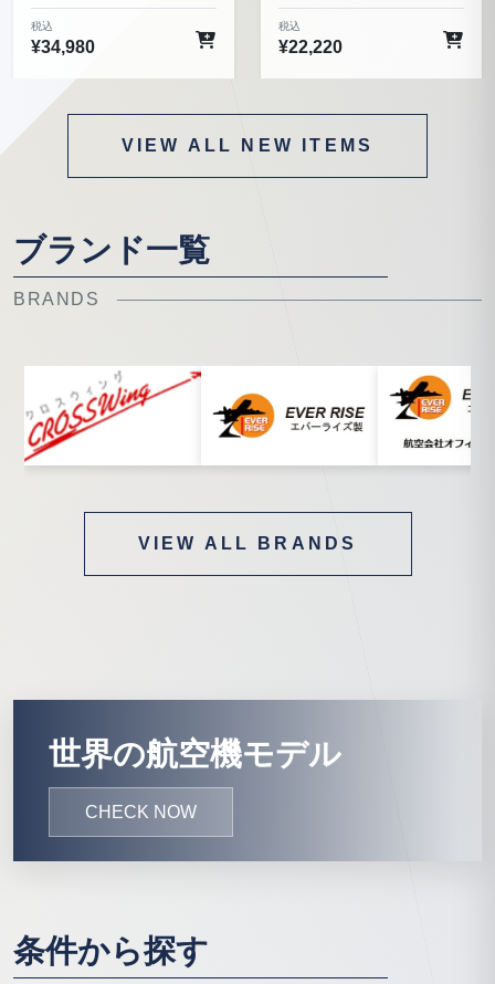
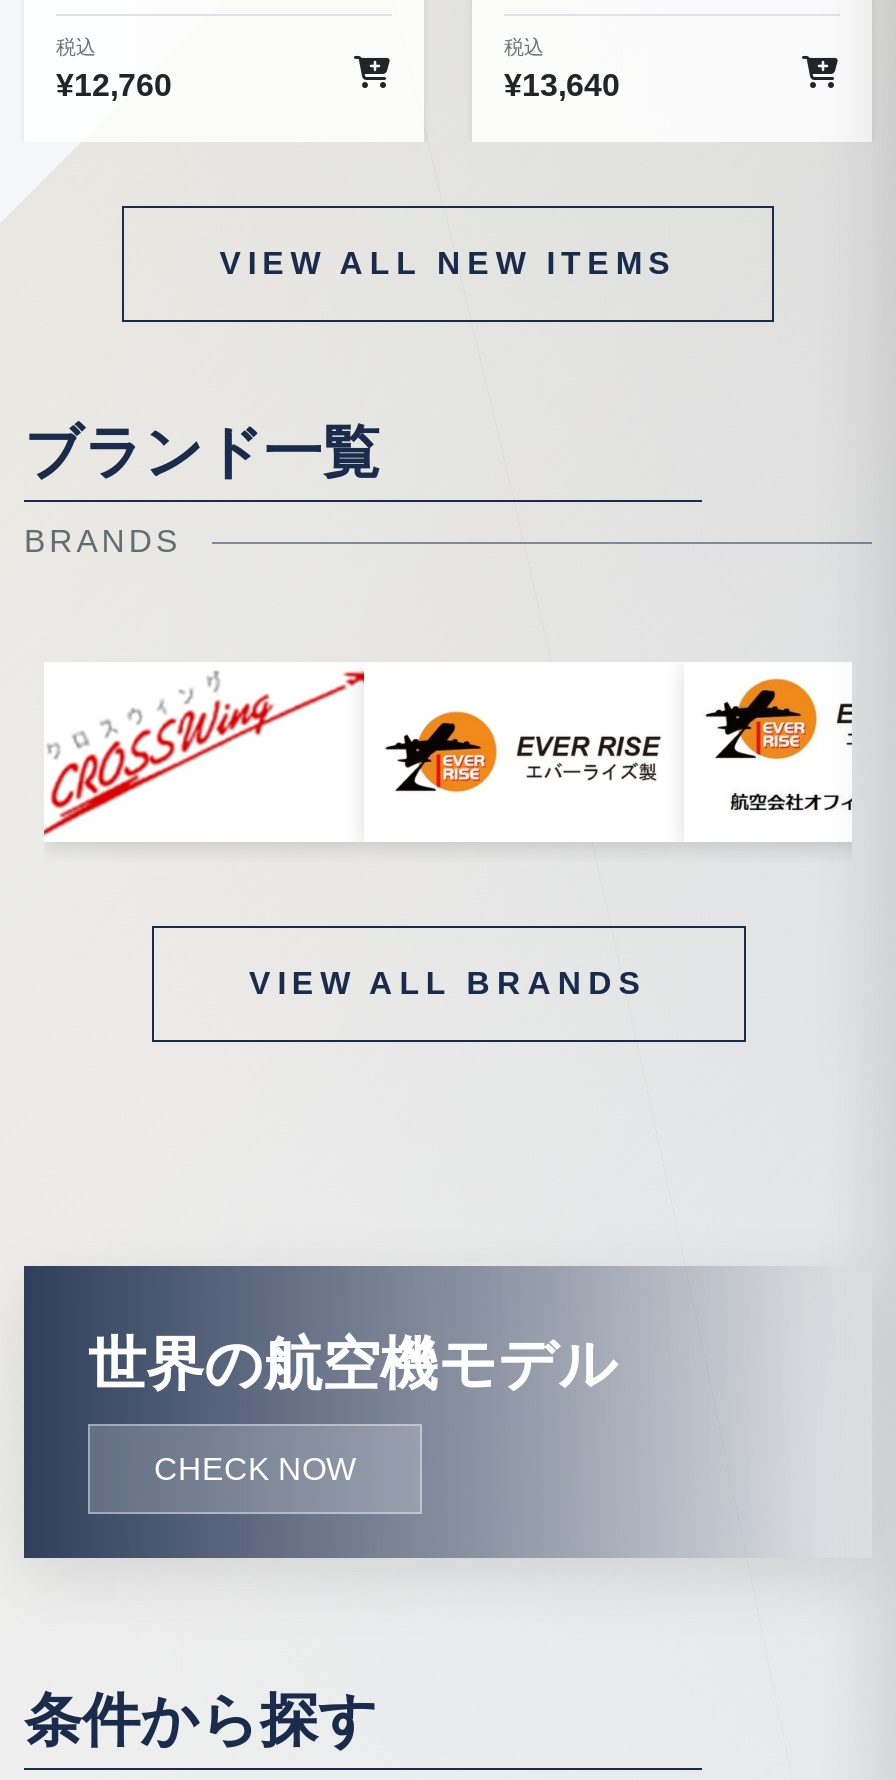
[31,38,95,56] ¥34,980 -> [56,68,172,102] ¥12,760
[278,38,343,56] ¥22,220 -> [504,68,620,102] ¥13,640

